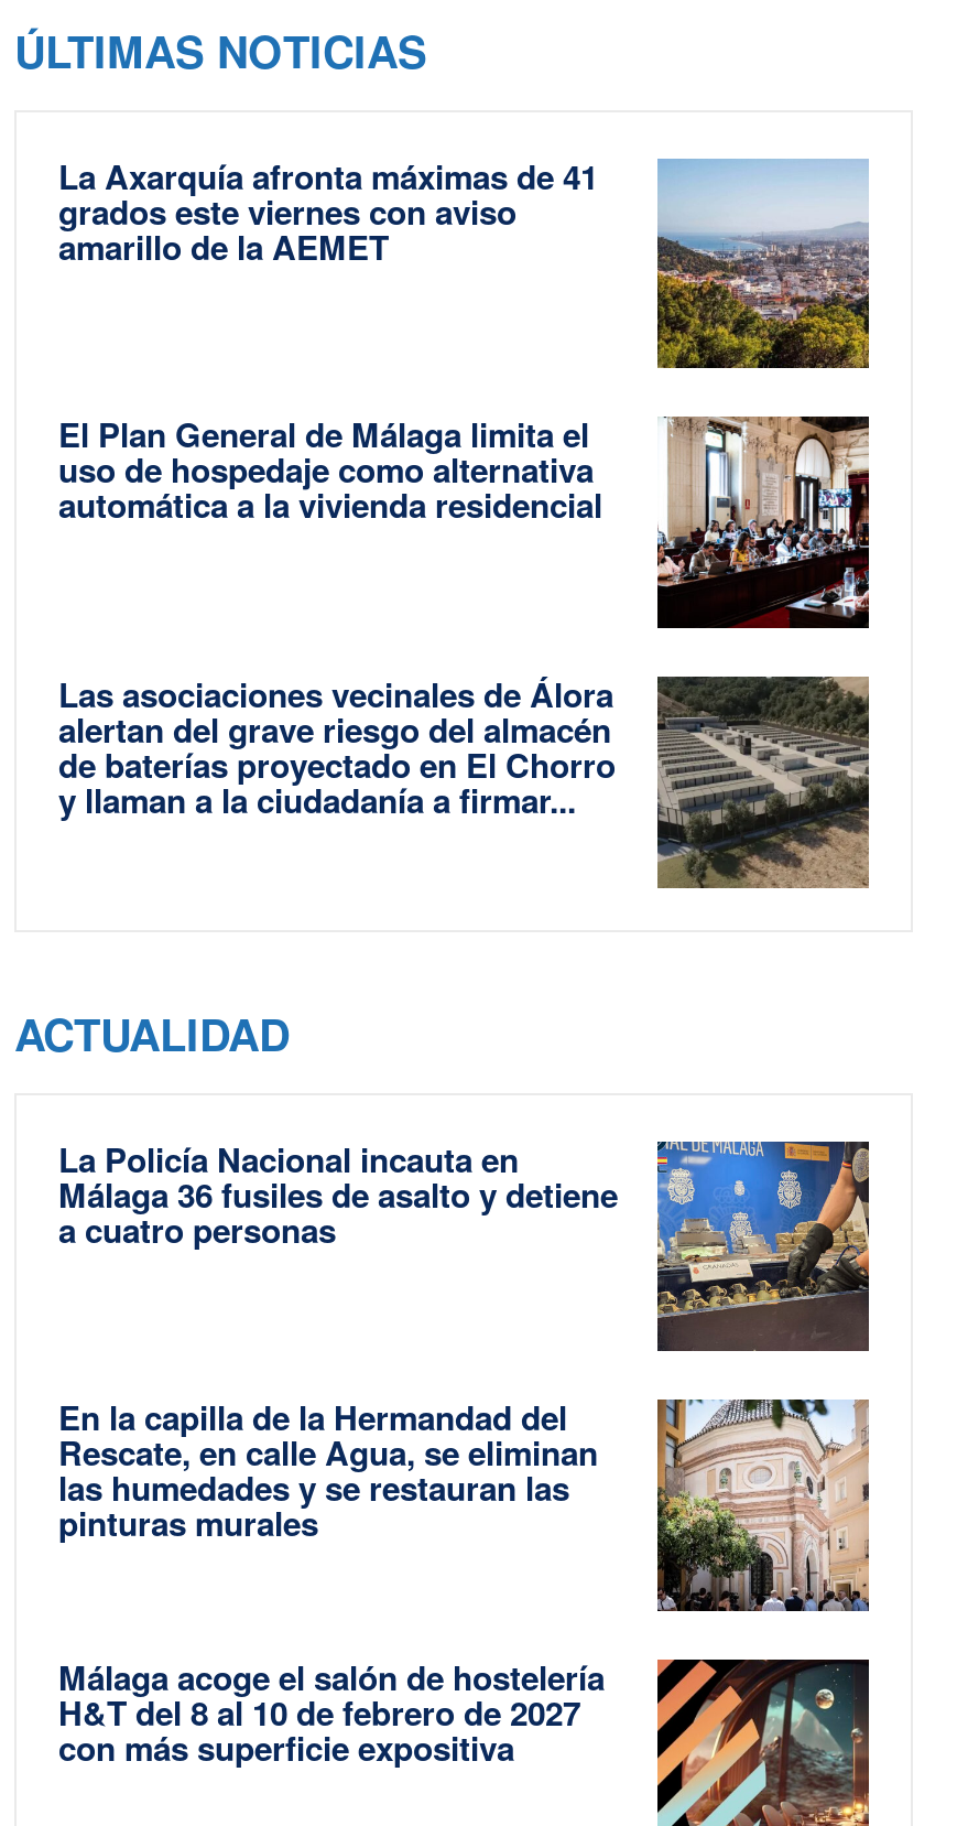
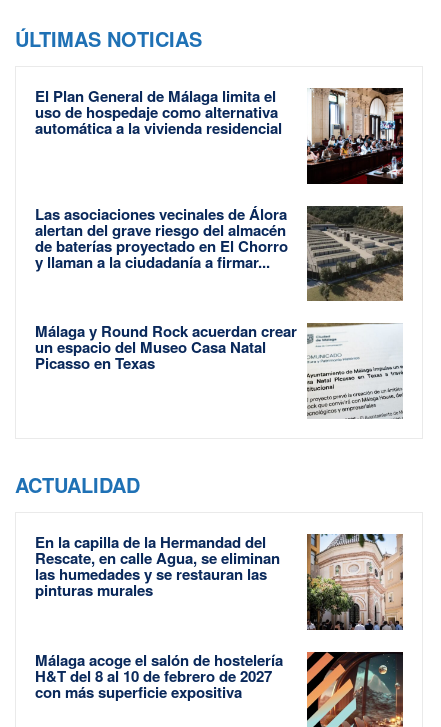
[58,151,871,371] [image] | La Axarquía afronta máximas de 41 | grados este viernes con aviso | amarillo de la AEMET -> none
none -> [35,320,403,419] [image] | Málaga y Round Rock acuerdan crear | un espacio del Museo Casa Natal | Picasso en Texas
[58,1134,871,1352] [image] | La Policía Nacional incauta en | Málaga 36 fusiles de asalto y detiene | a cuatro personas -> none

